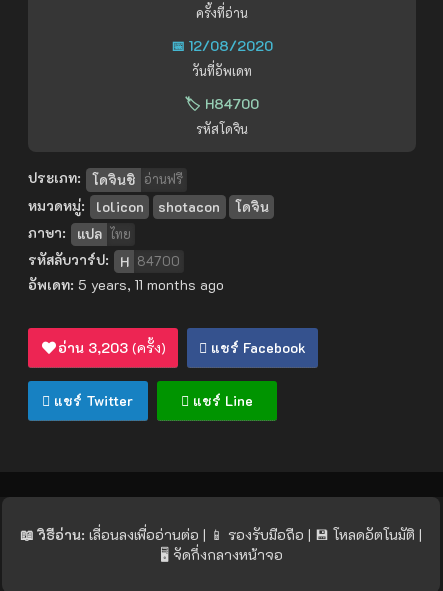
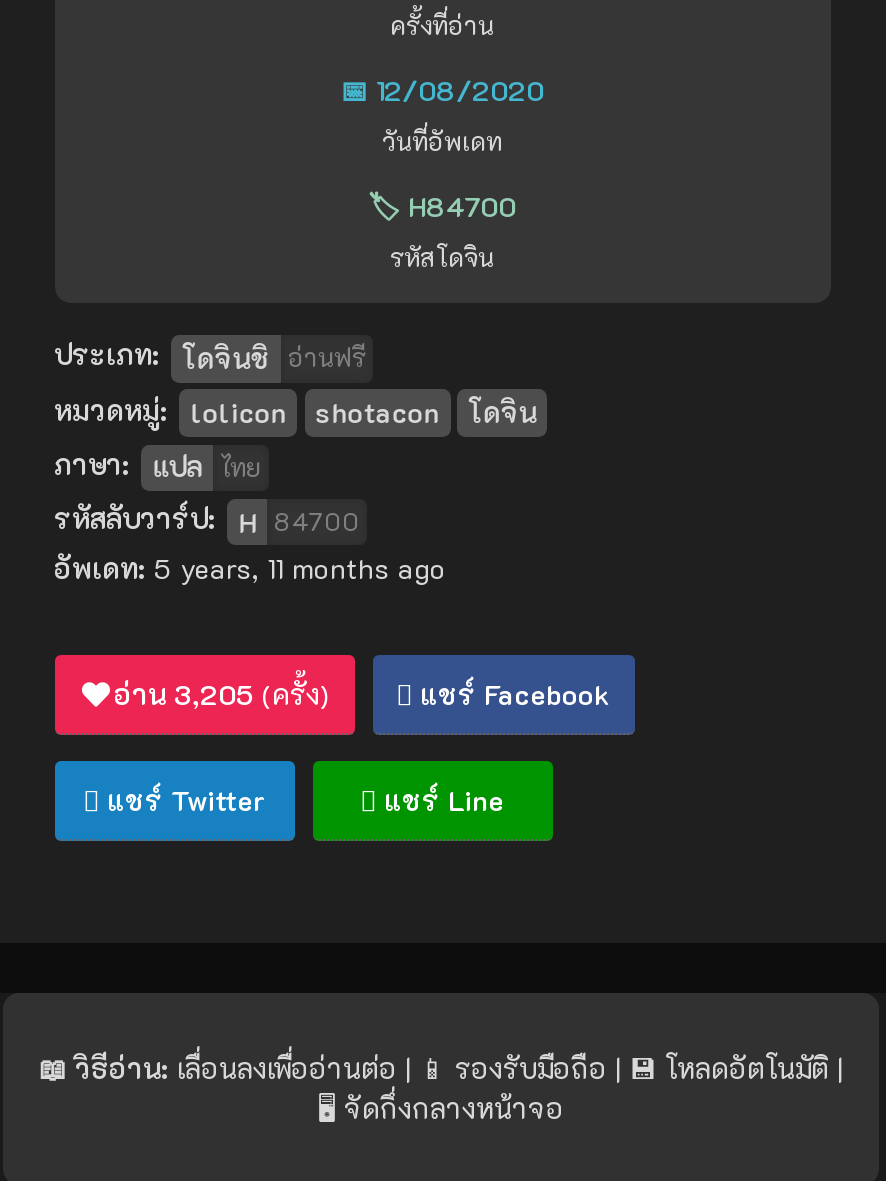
[57,338,165,357] อ่าน3,203 (ครั้ง) -> [114,676,330,714] อ่าน3,205 (ครั้ง)

